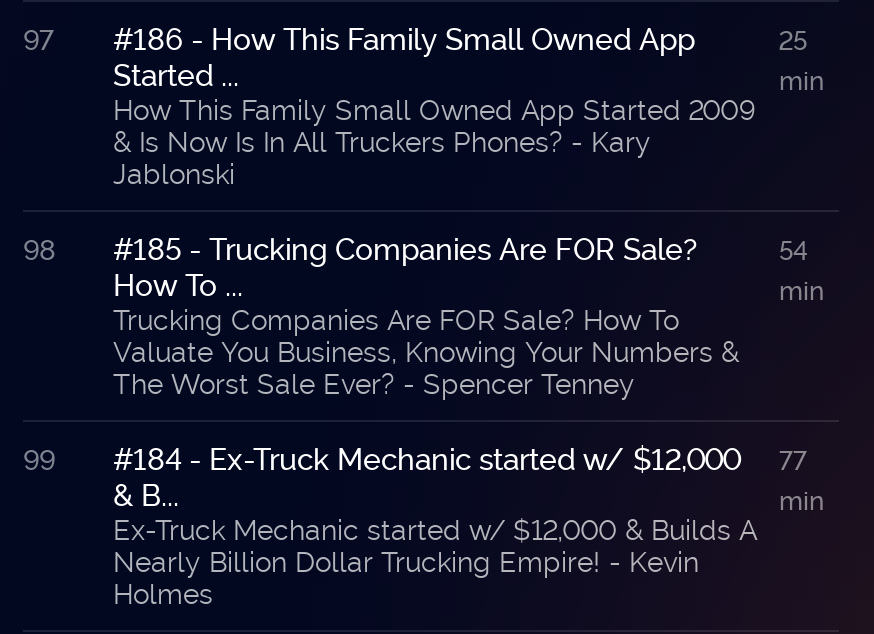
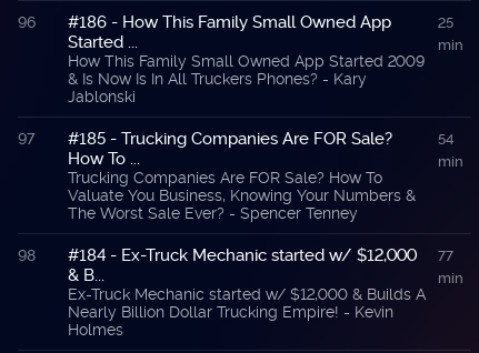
[23,22,695,58] 97 #186 - How This Family Small Owned App -> [18,12,391,32] 96 #186 - How This Family Small Owned App
[23,232,697,268] 98 #185 - Trucking Companies Are FOR Sale? -> [18,129,392,149] 97 #185 - Trucking Companies Are FOR Sale?
[23,442,807,478] 99 #184 - Ex-Truck Mechanic started w/ $12,000 77 -> [18,245,453,265] 98 #184 - Ex-Truck Mechanic started w/ $12,000 77

